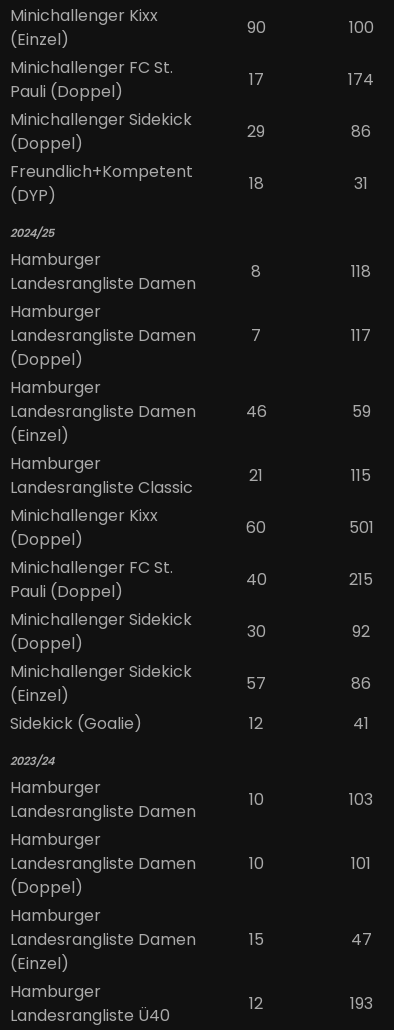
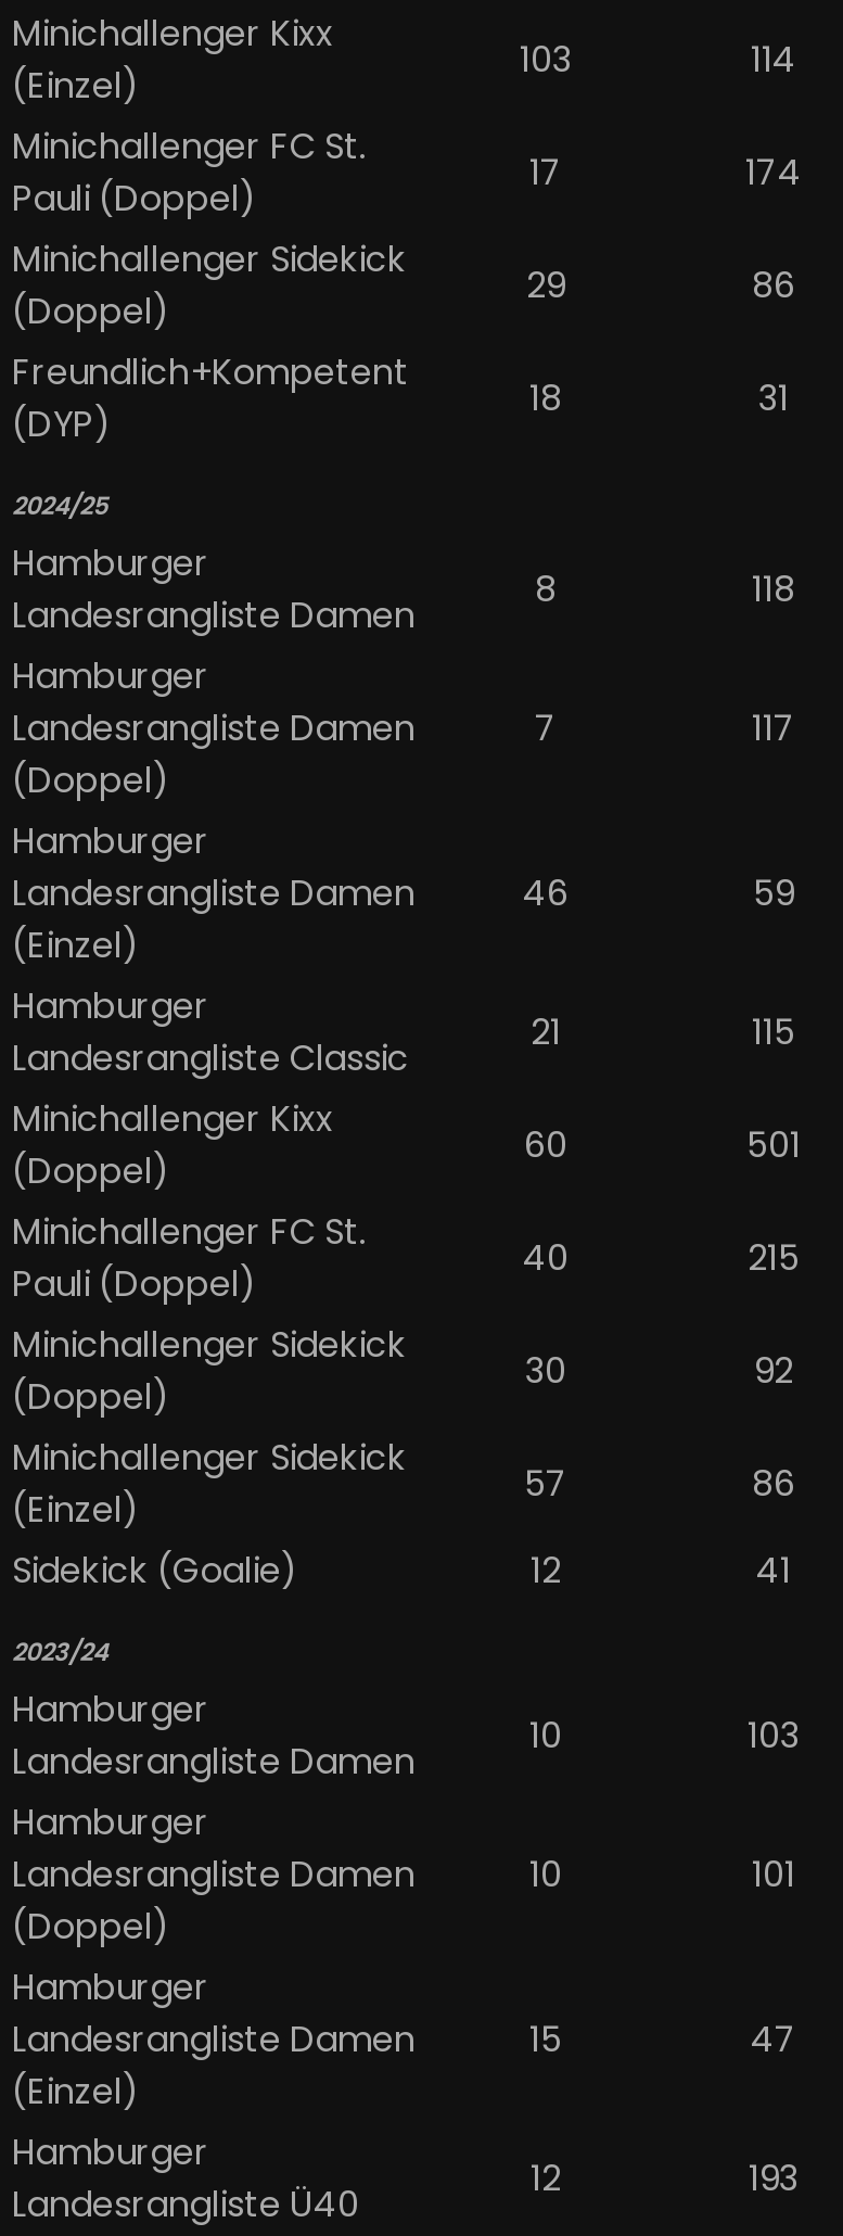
[246,16,265,39] 90 -> [520,35,572,85] 103
[348,16,373,39] 100 -> [751,35,796,85] 114

